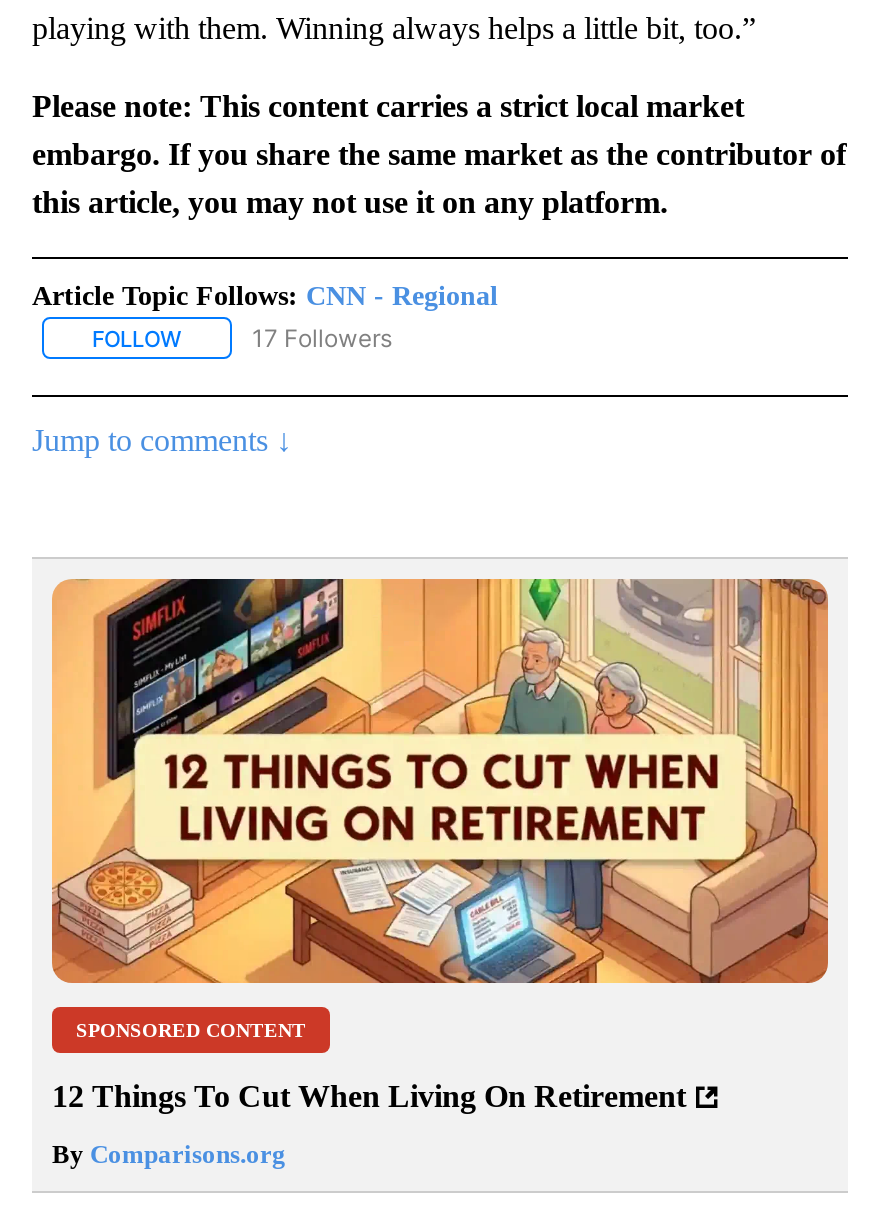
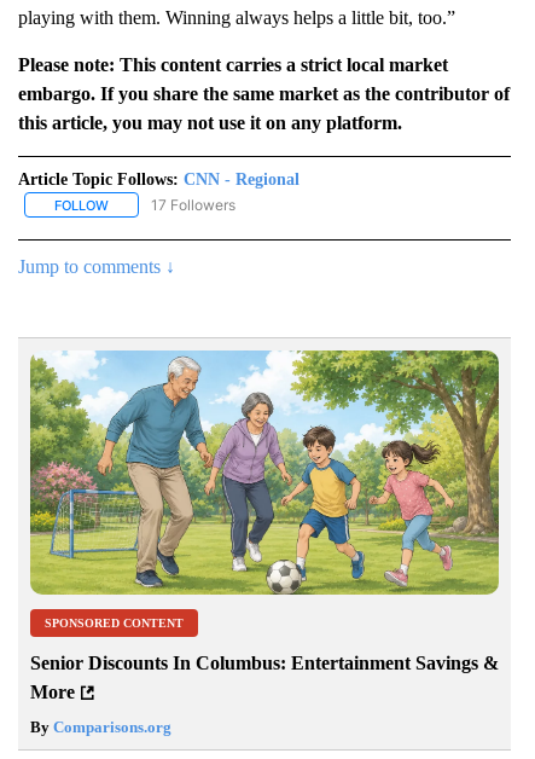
[50,577,830,985] [image] -> [29,349,500,596] [image]
[52,1080,686,1114] 12 Things To Cut When Living On Retirement -> [30,653,499,703] Senior Discounts In Columbus: Entertainment Savings & | More

